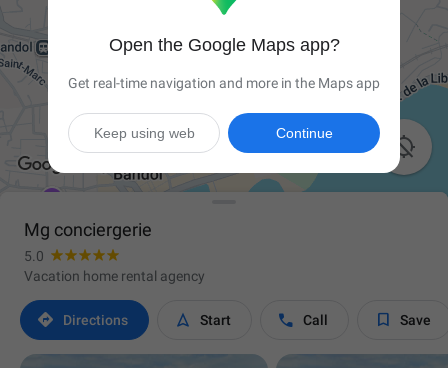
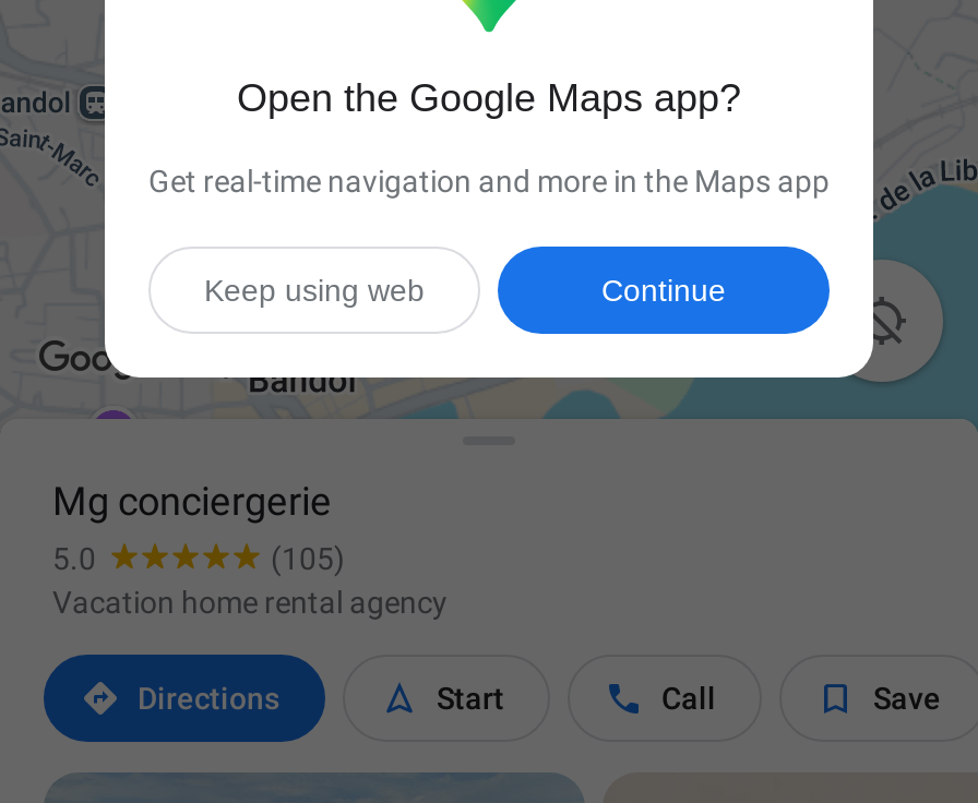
none -> [271,541,345,576] (105)

